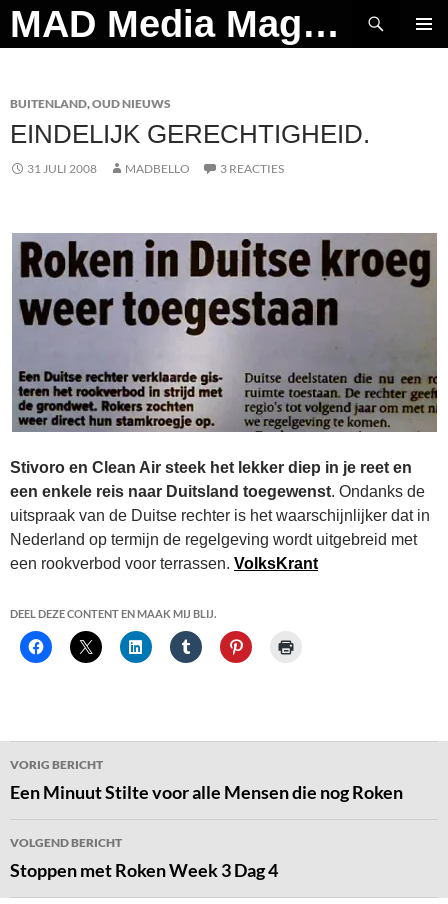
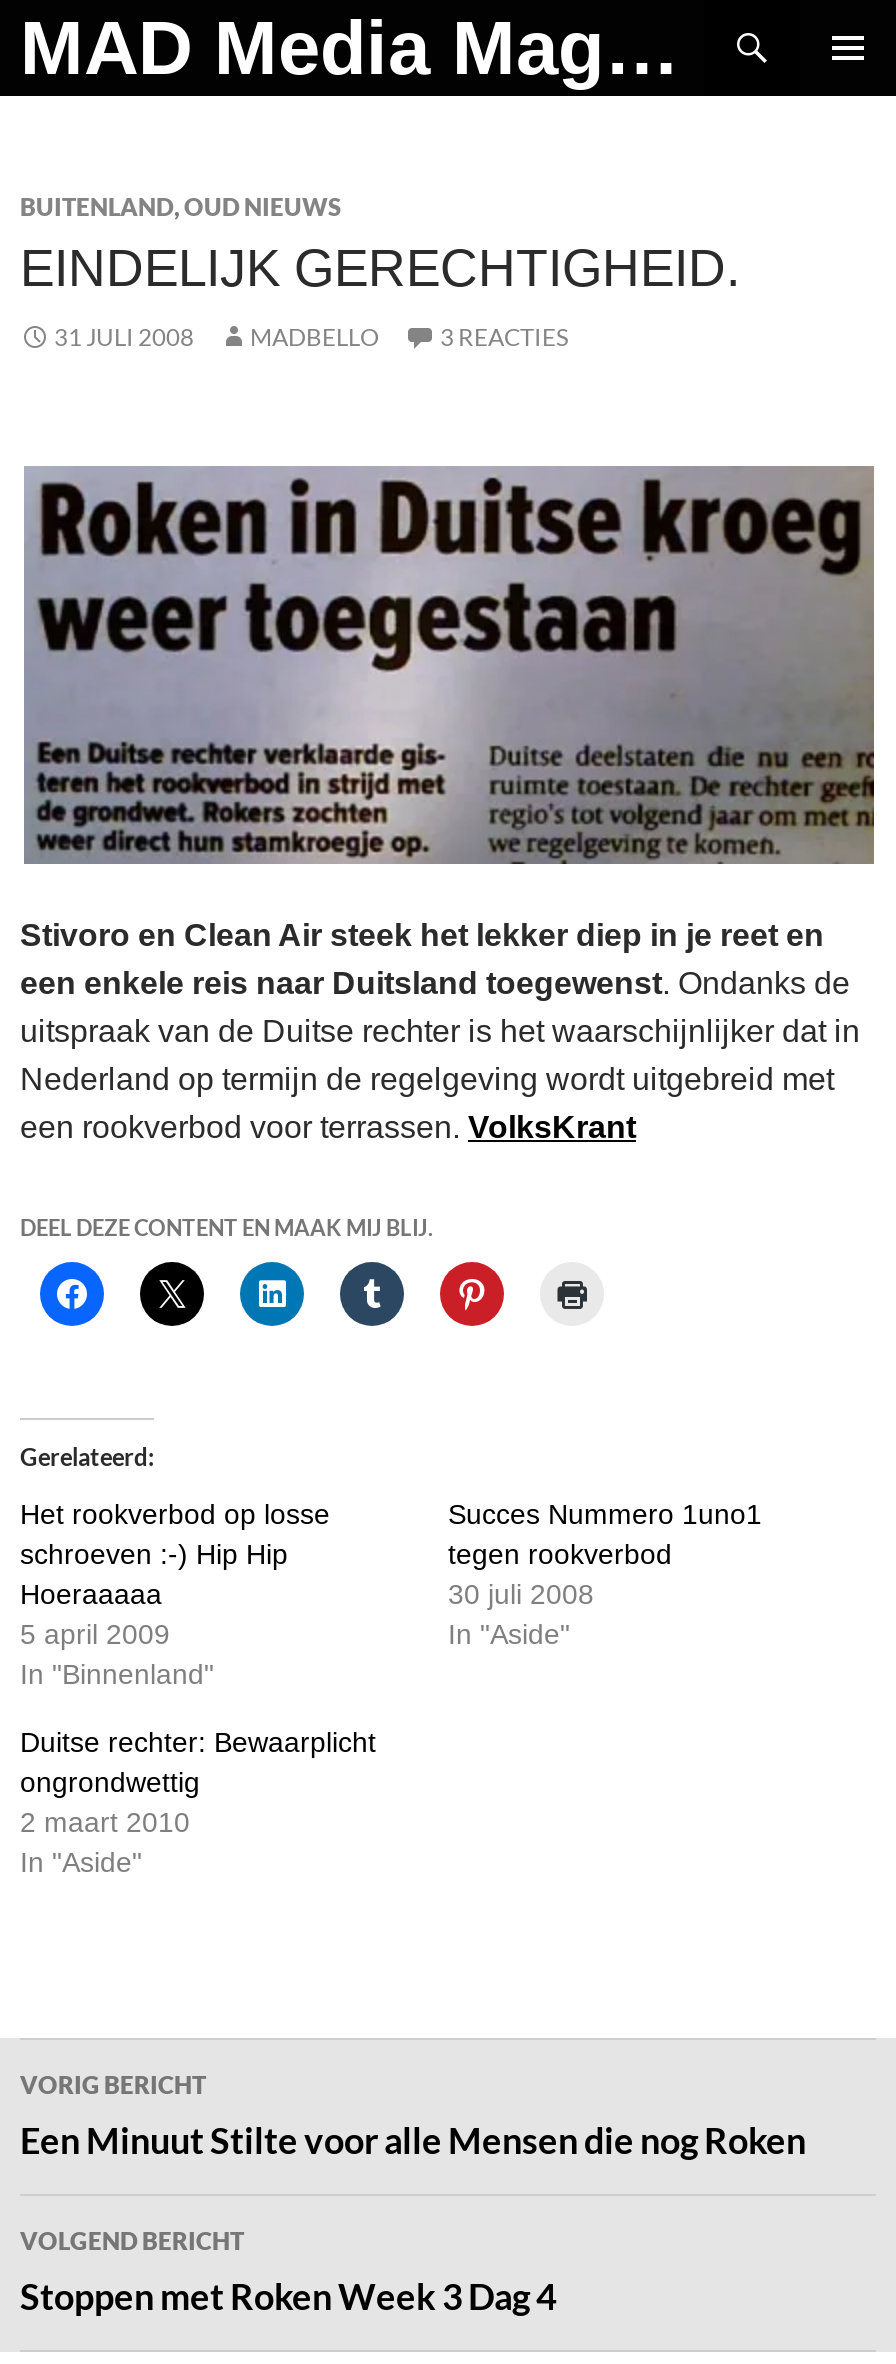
none -> [20,1442,330,1690] Gerelateerd | Het rookverbod op losse | schroeven :-) Hip Hip | Hoeraaaaa | 5 april 2009 | In "Binnenland"
none -> [20,1498,762,1878] Succes Nummero 1uno1 | tegen rookverbod | 30 juli 2008 | In "Aside" | Duitse rechter: Bewaarplicht | ongrondwettig | 2 maart 2010 | In "Aside"

